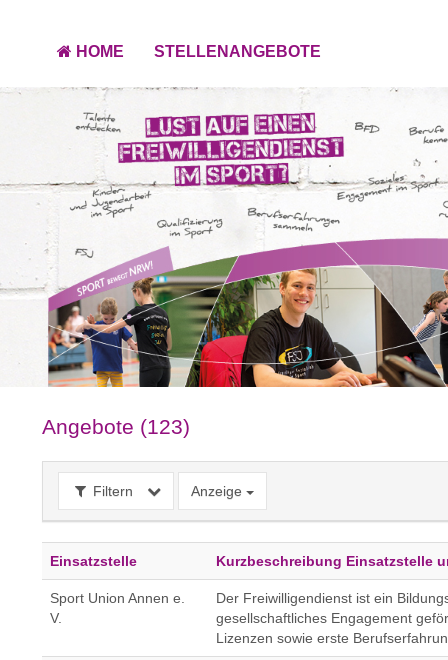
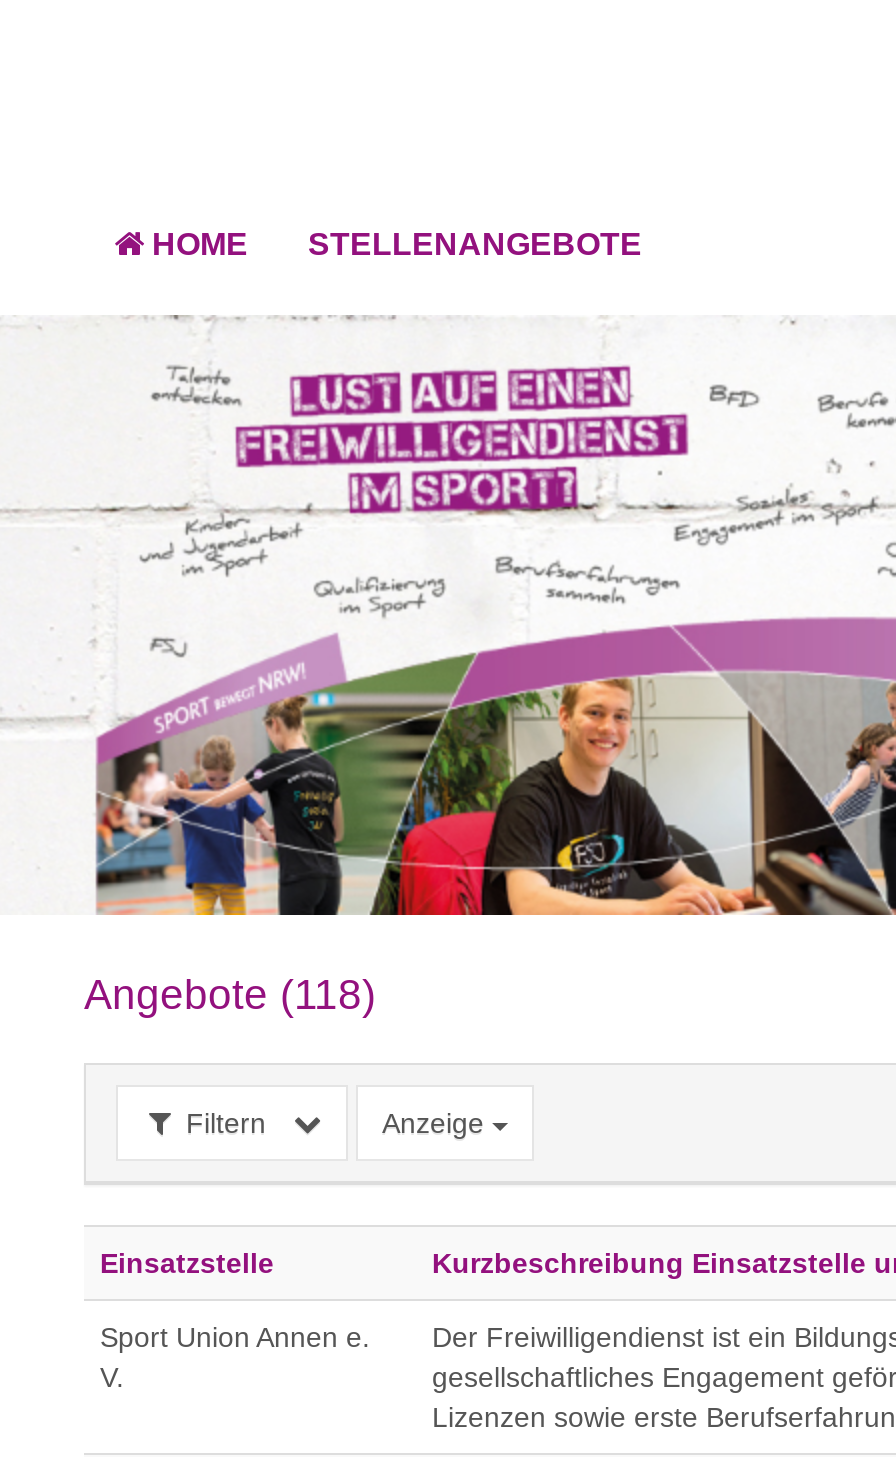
[42,415,190,438] Angebote (123) -> [84,972,376,1018] Angebote (118)

